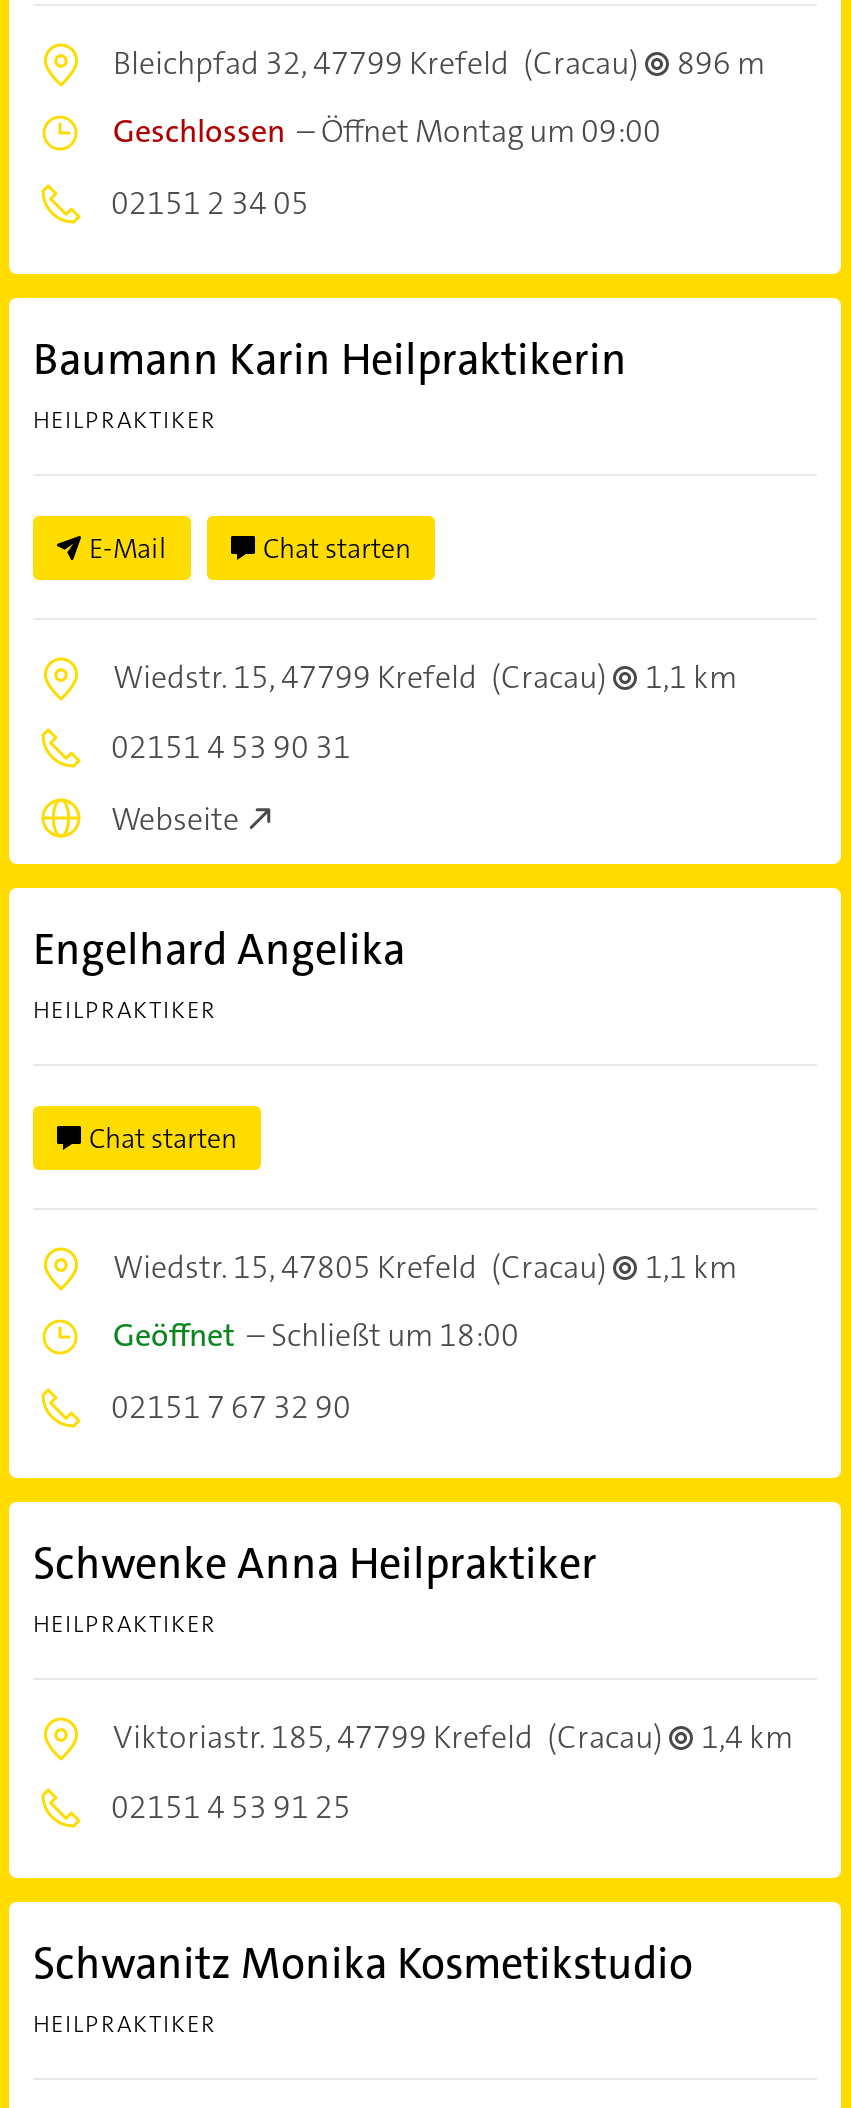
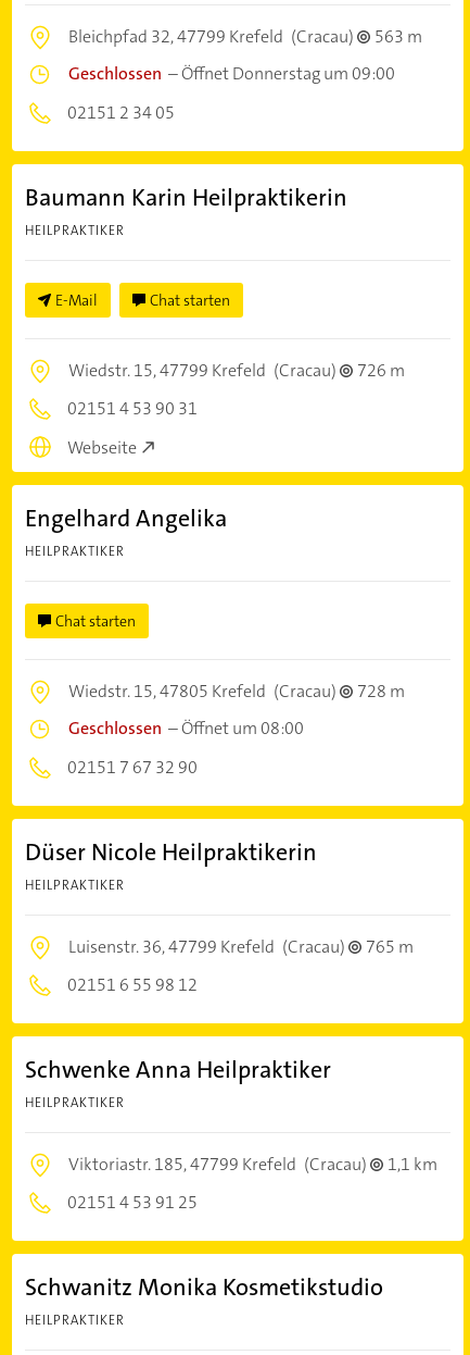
[113,41,765,83] Bleichpfad 32, 47799 Krefeld (Cracau) 896 m -> [68,24,422,47] Bleichpfad 32, 47799 Krefeld (Cracau) 563 m
[113,109,661,151] Geschlossen –Öffnet Montag um 09:00 -> [68,61,395,84] Geschlossen –Öffnet Donnerstag um 09:00
[113,655,737,697] Wiedstr. 15, 47799 Krefeld (Cracau) 1,1 km -> [68,358,405,381] Wiedstr. 15, 47799 Krefeld (Cracau) 726 m
[113,1246,737,1288] Wiedstr. 15, 47805 Krefeld (Cracau) 1,1 km -> [68,680,405,703] Wiedstr. 15, 47805 Krefeld (Cracau) 728 m
[113,1314,519,1356] Geöffnet – Schließt um 18:00 -> [68,717,304,740] Geschlossen – Öffnet um 08:00
none -> [25,836,414,996] Düser Nicole Heilpraktikerin | HEILPRAKTIKER | Luisenstr. 36, 47799 Krefeld (Cracau) | 765 m | 02151 6 55 98 12
[113,1716,793,1758] Viktoriastr. 185, 47799 Krefeld (Cracau) 1,4 km -> [68,1153,437,1176] Viktoriastr. 185, 47799 Krefeld (Cracau) 1,1 km

